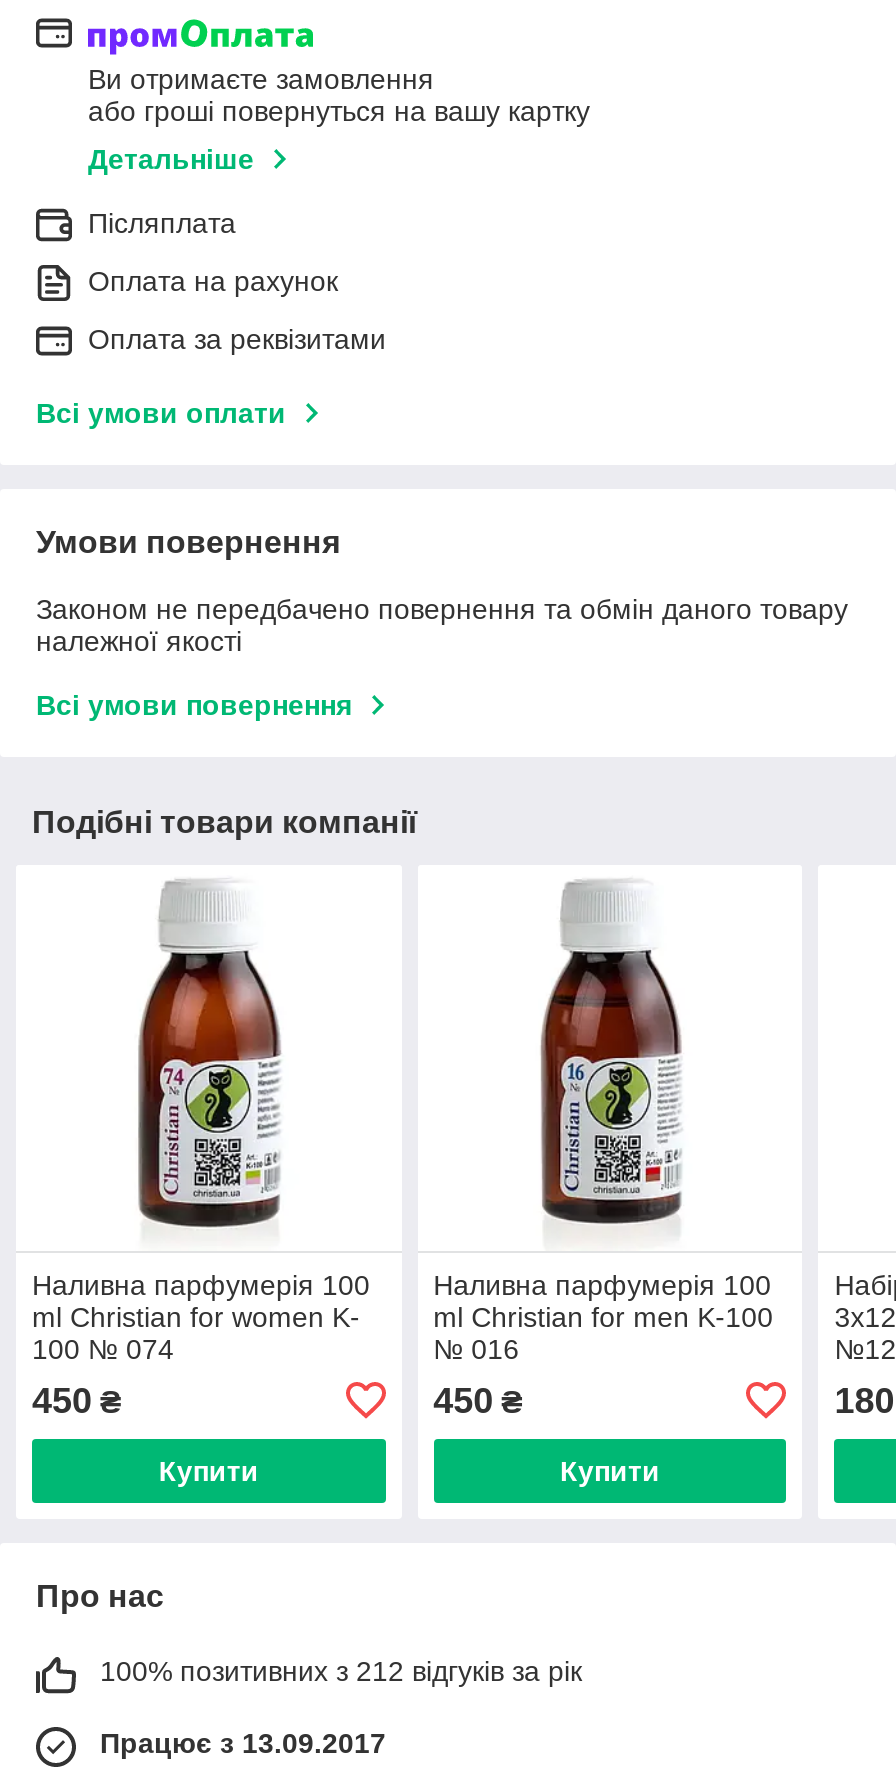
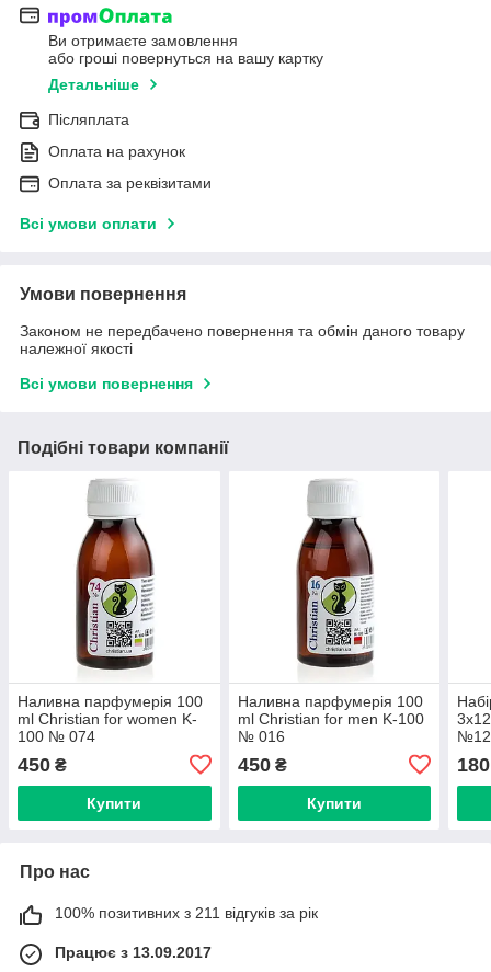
[100,1655,582,1687] 100% позитивних з 212 відгуків за рік -> [55,904,318,921] 100% позитивних з 211 відгуків за рік

